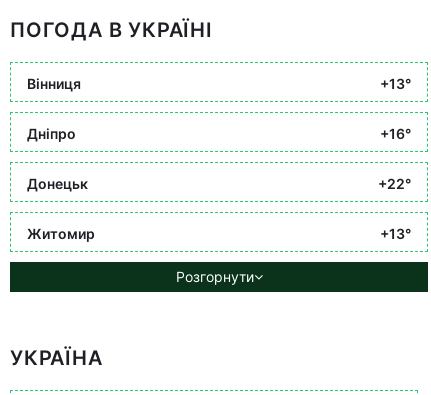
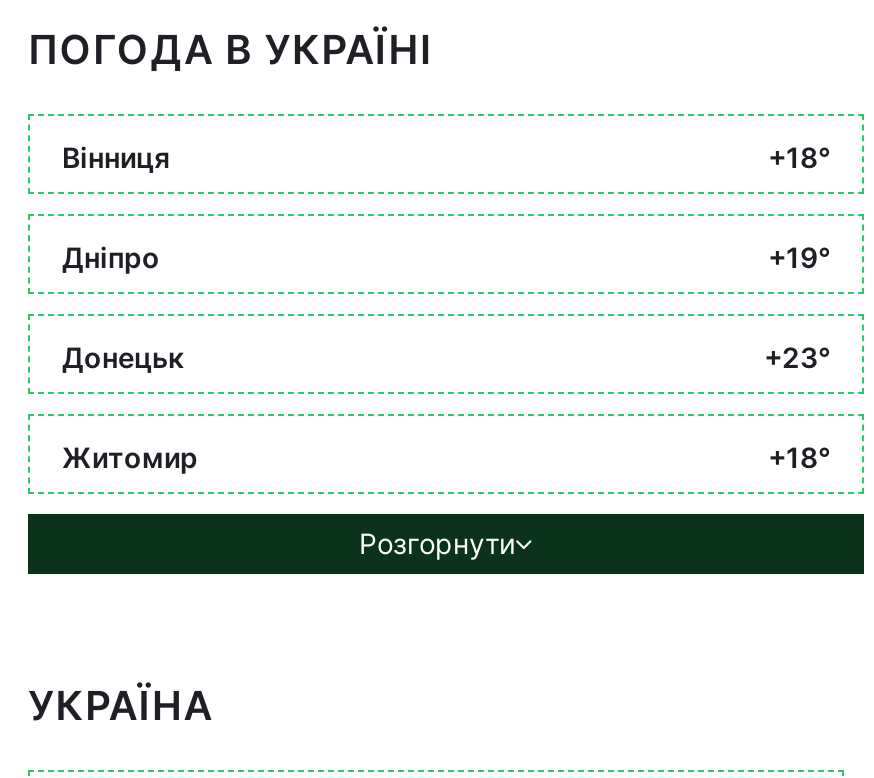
[380,74,411,91] +13° -> [768,139,830,173] +18°
[380,124,411,141] +16° -> [768,239,830,273] +19°
[378,174,411,191] +22° -> [764,339,830,373] +23°
[380,224,411,241] +13° -> [768,439,830,473] +18°

